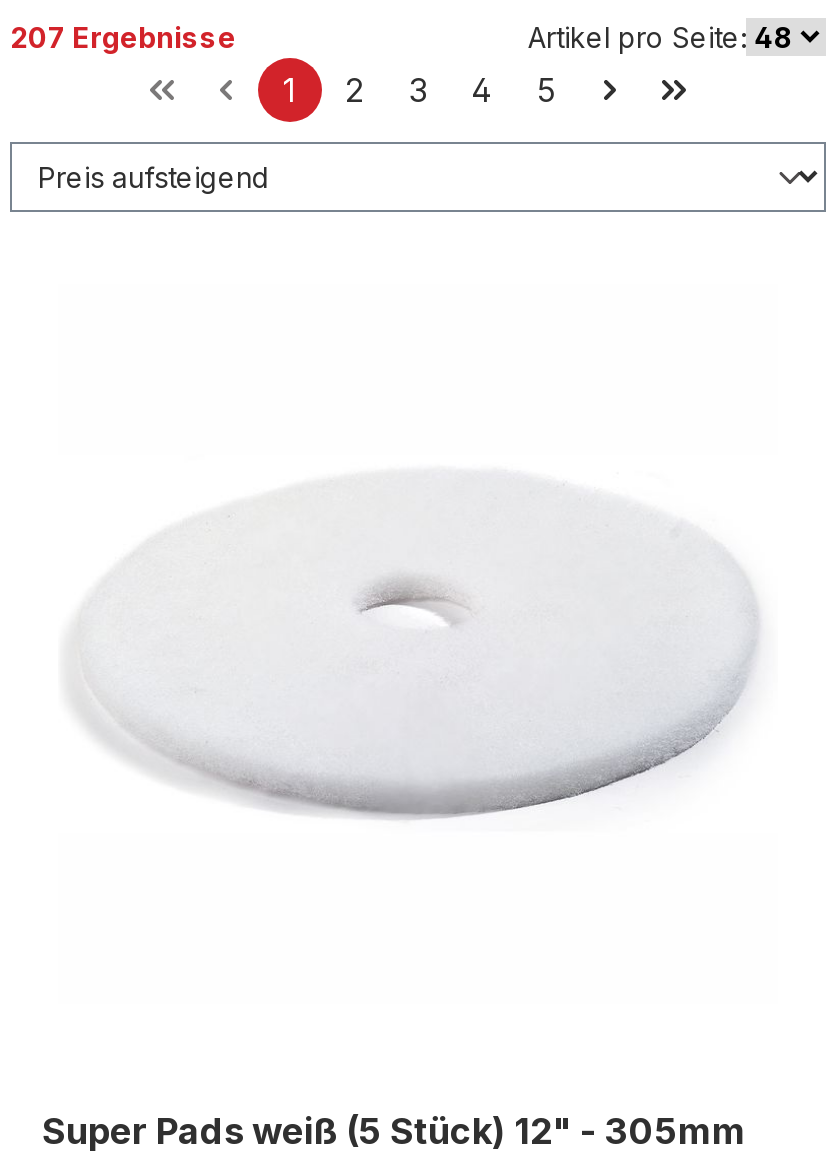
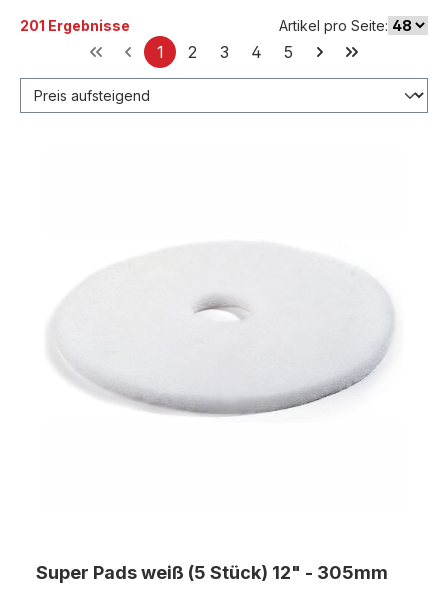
[10,20,236,54] 207 Ergebnisse -> [20,17,130,34] 201 Ergebnisse

